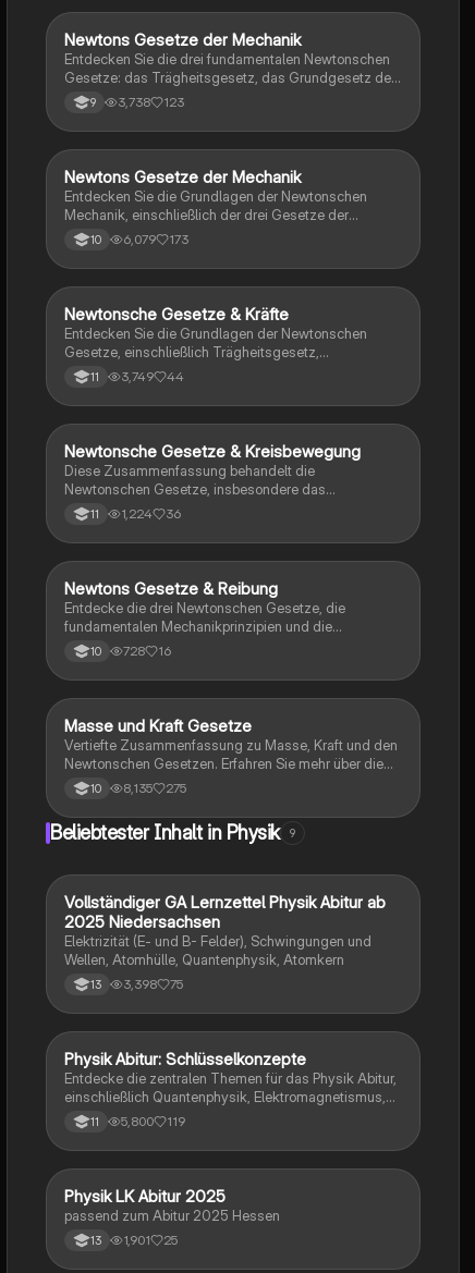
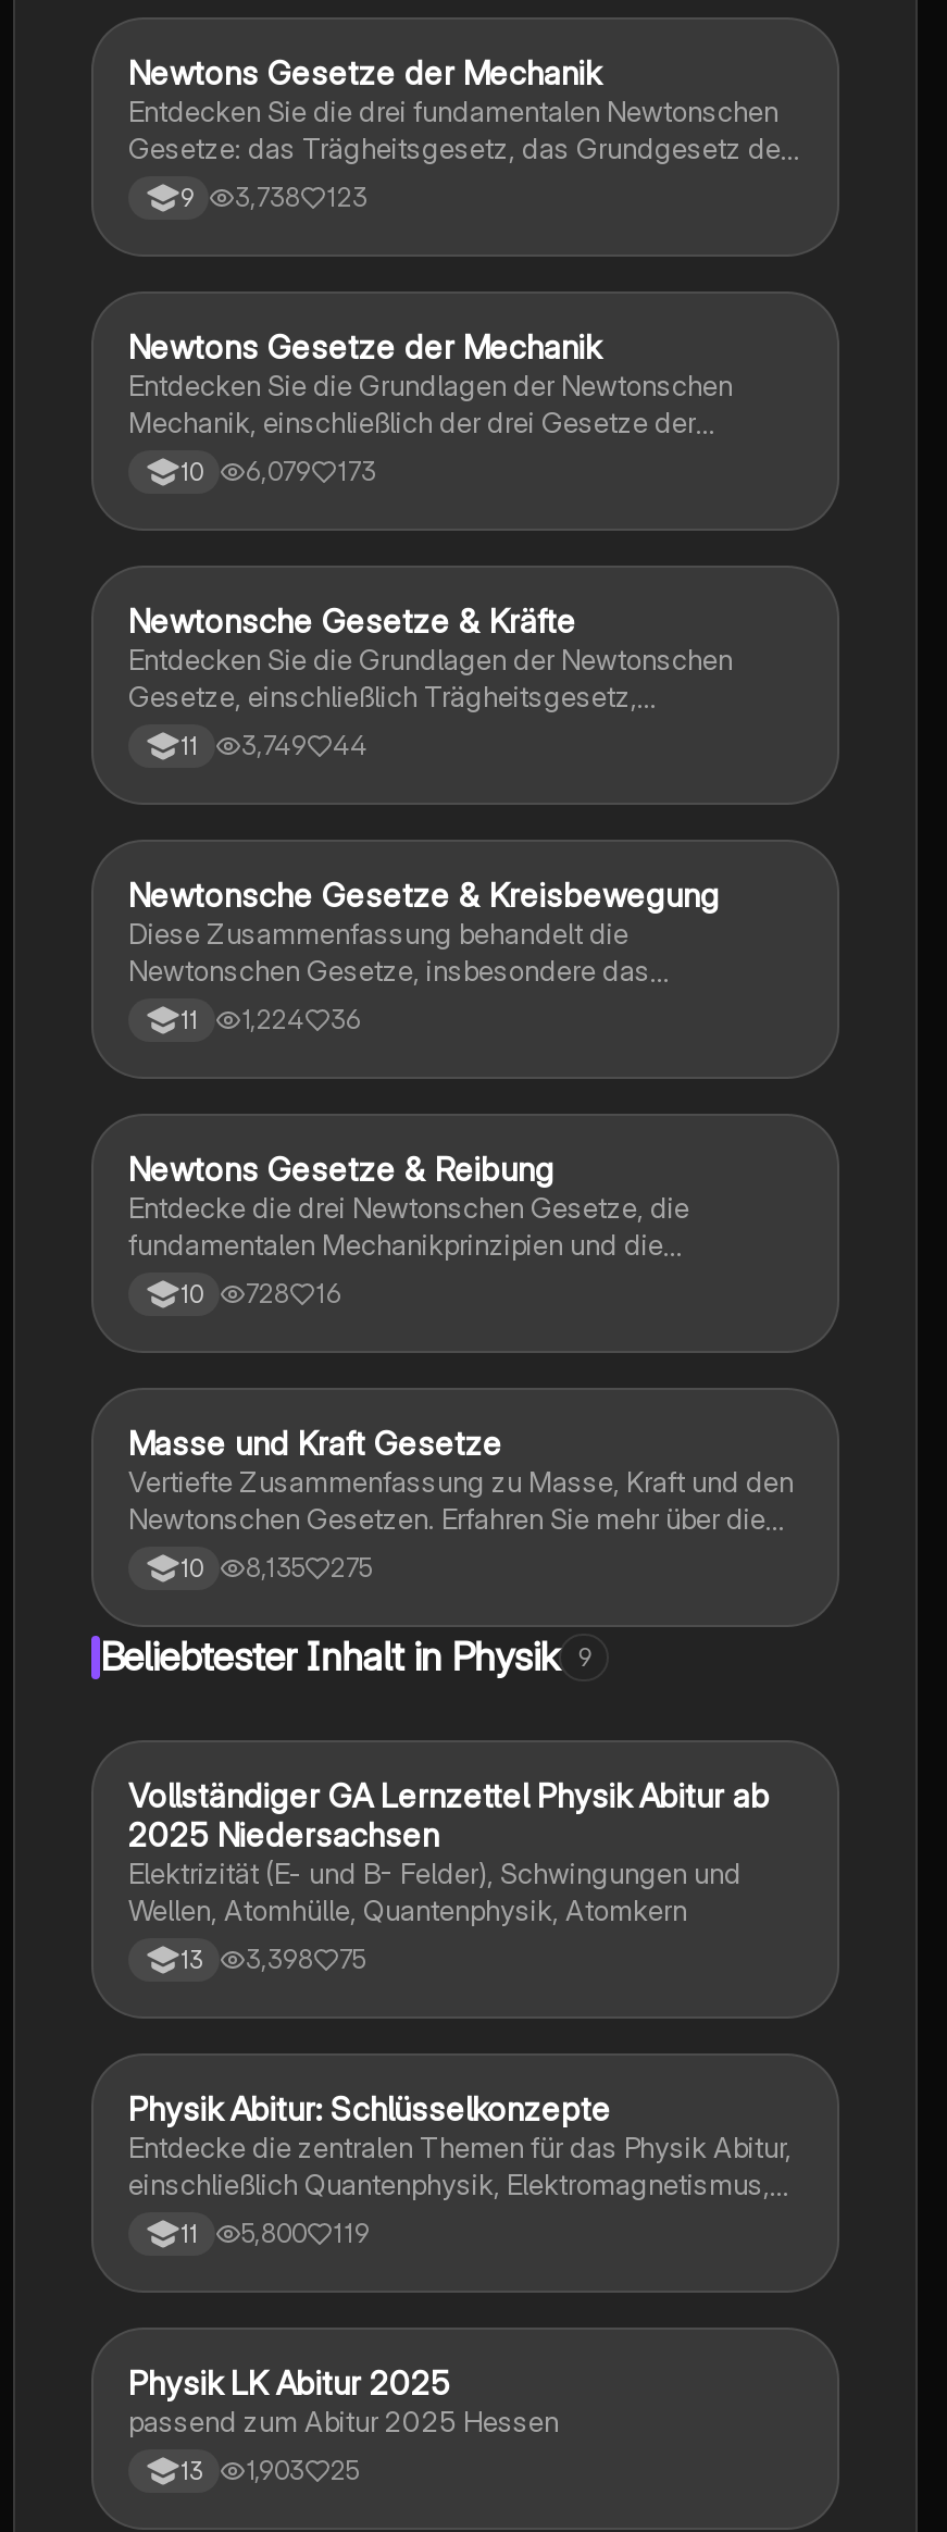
[90,1232,178,1248] 13 1,901 25 -> [180,2454,359,2487] 13 1,903 25

